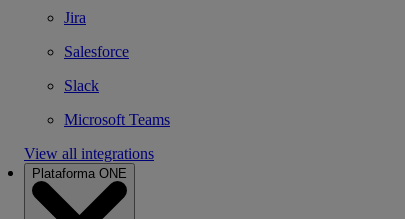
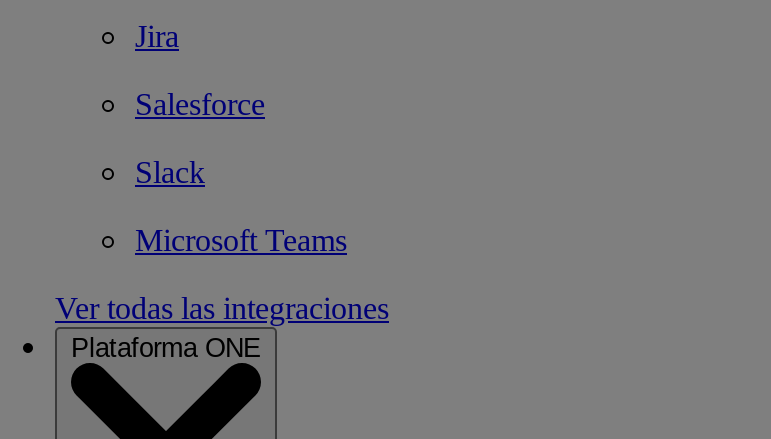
[24,145,154,162] View all integrations -> [55,291,389,325] Ver todas las integraciones

